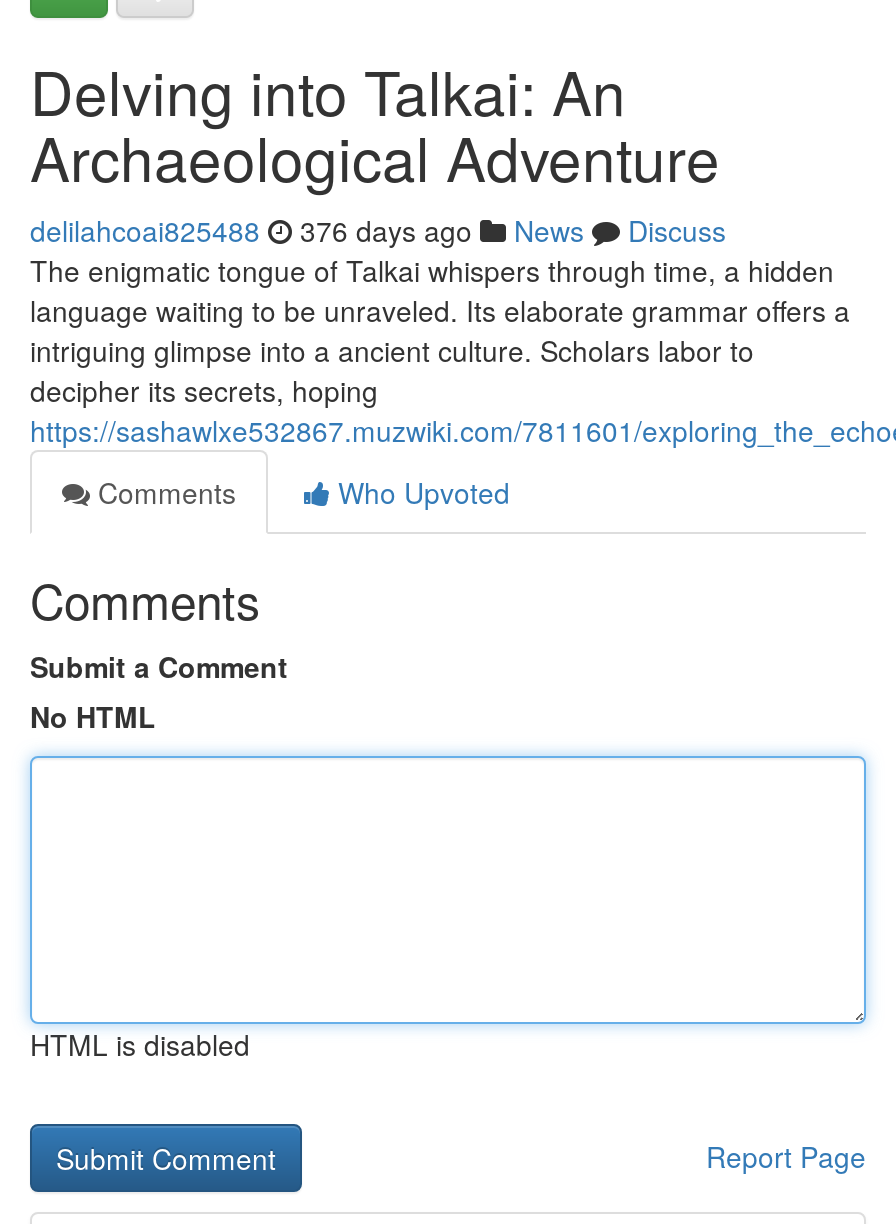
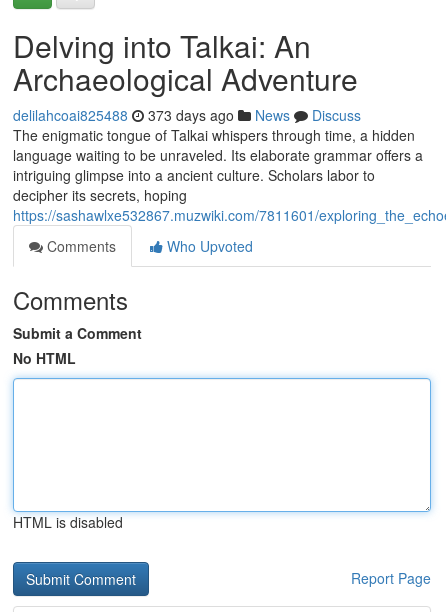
[30,210,726,250] delilahcoai825488 376 days ago News Discuss -> [13,105,361,125] delilahcoai825488 373 days ago News Discuss

